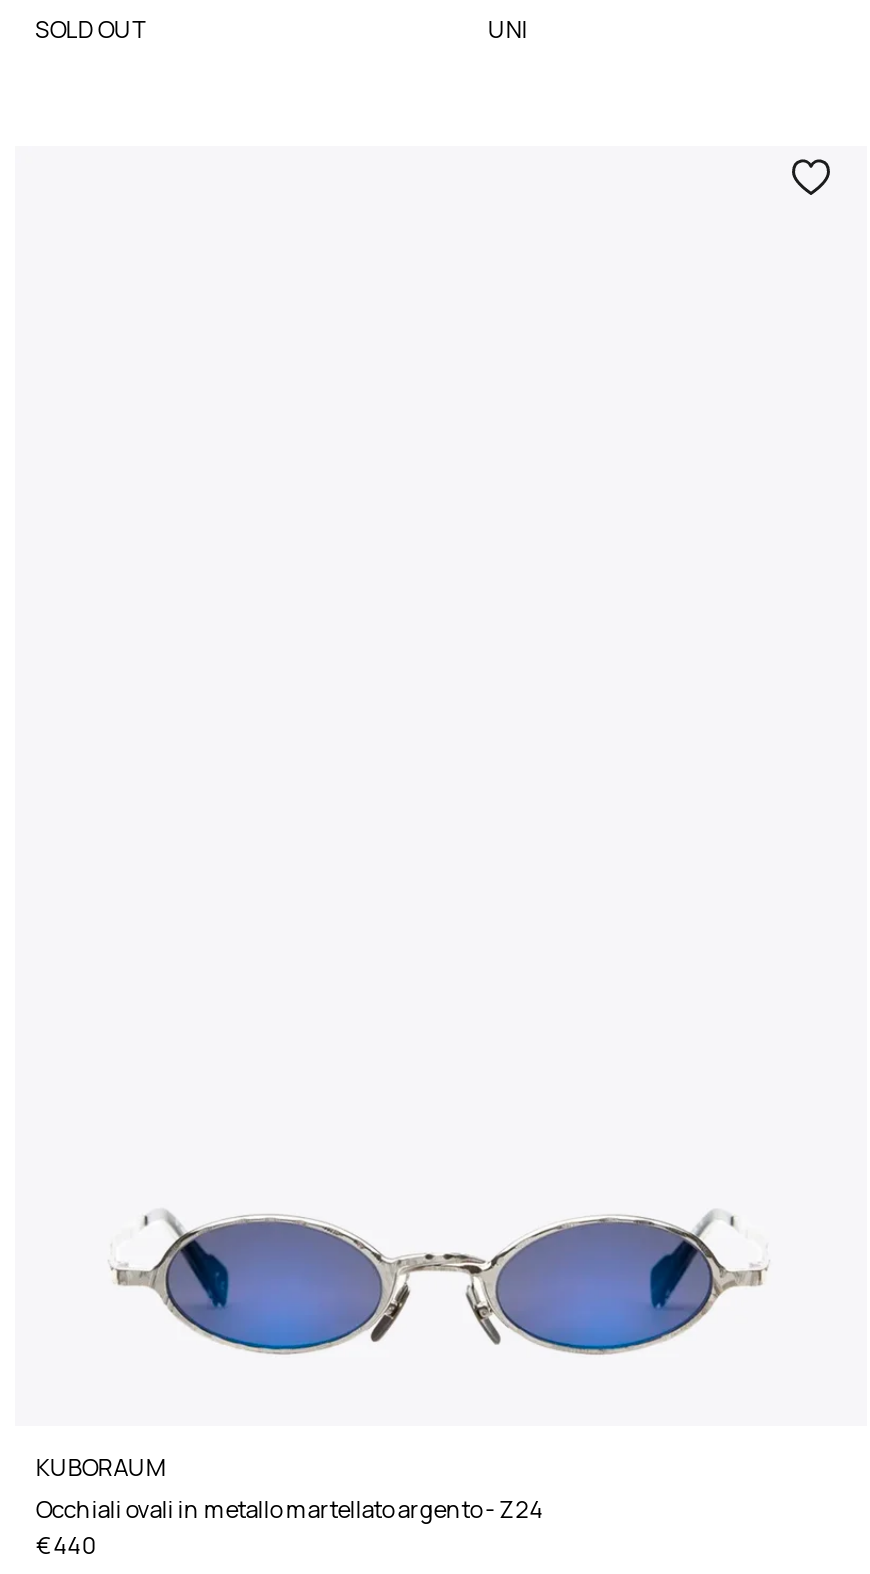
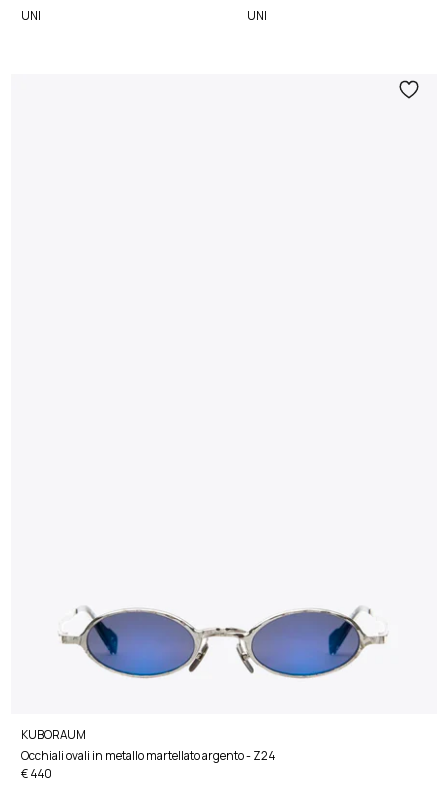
[35,15,145,47] SOLD OUT -> [21,8,41,24] UNI

